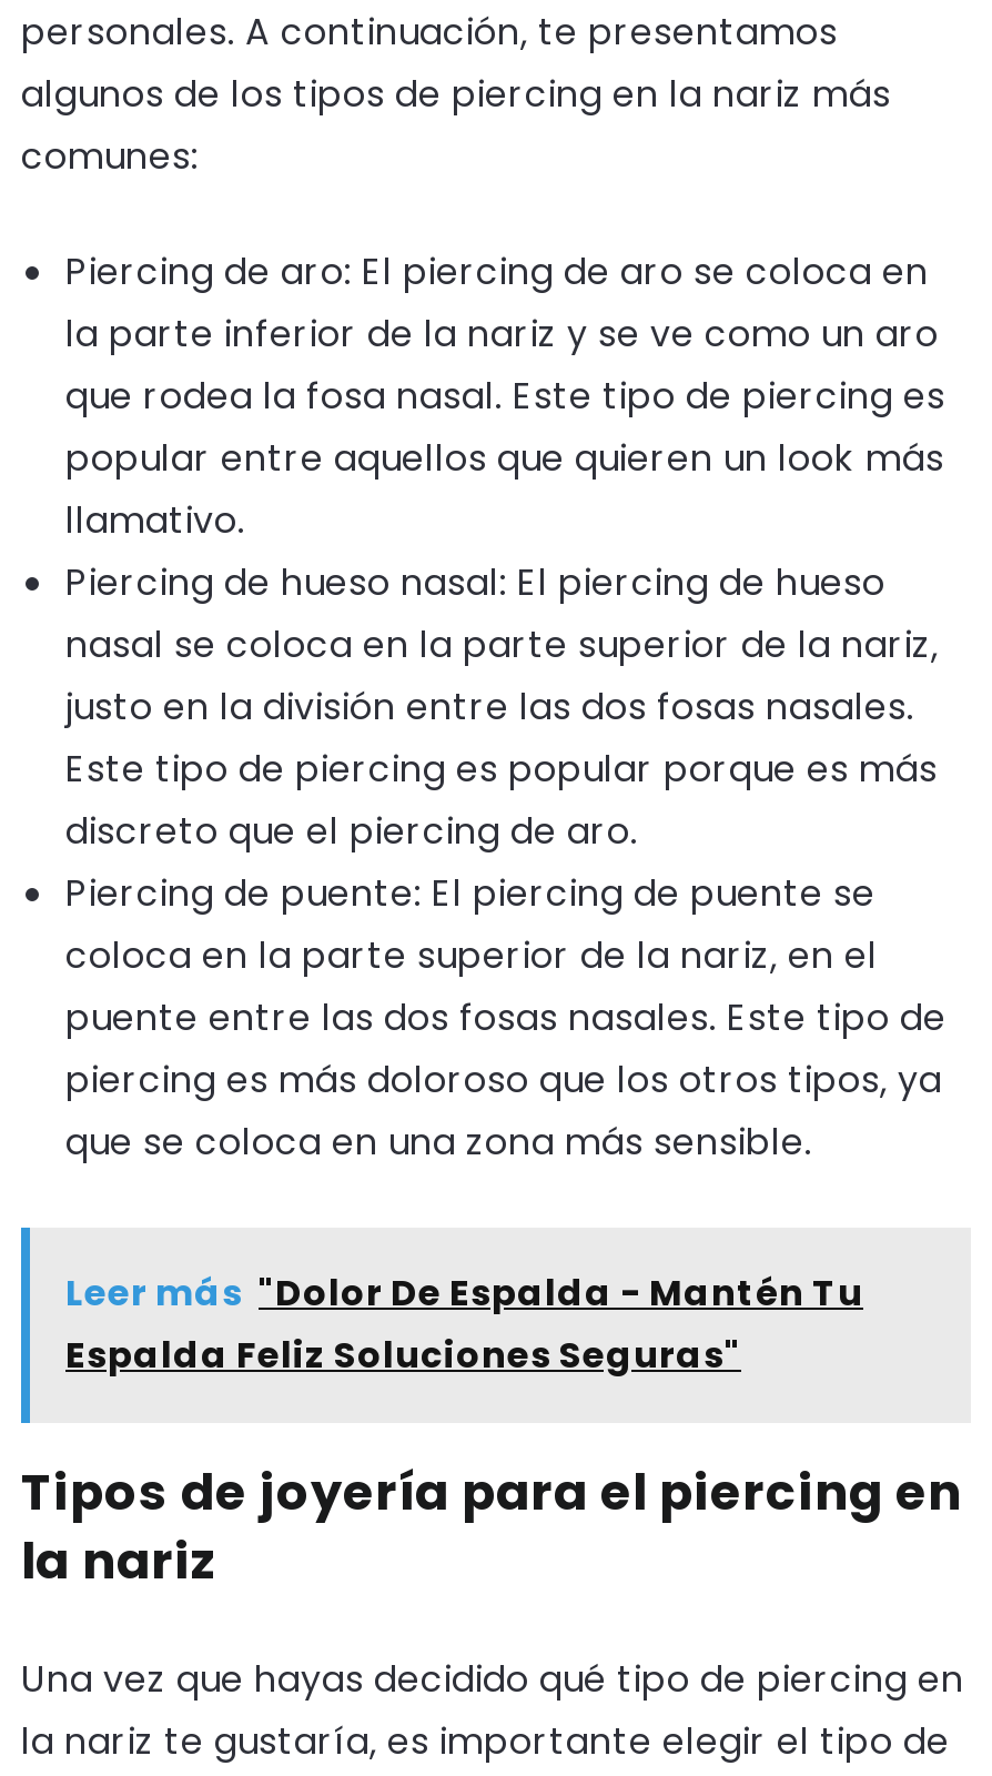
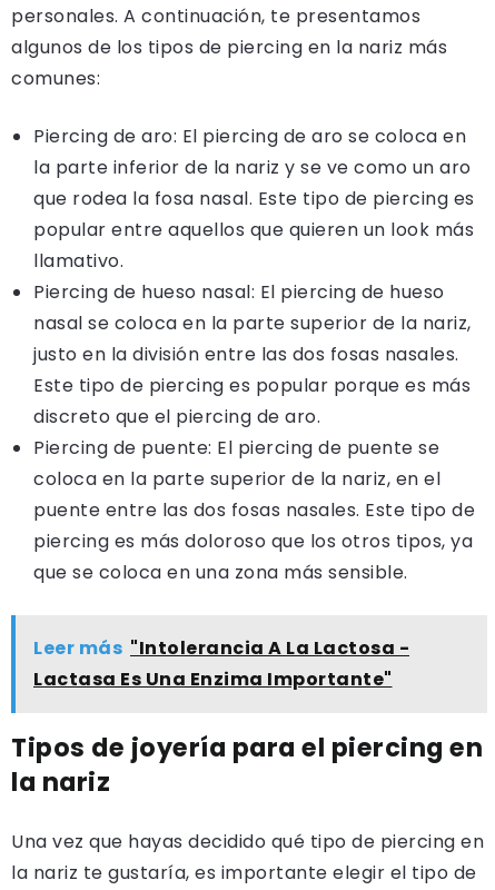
[65,1268,863,1381] Leer más "Dolor De Espalda - Mantén Tu | Espalda Feliz Soluciones Seguras" -> [33,635,409,692] Leer más "Intolerancia A La Lactosa - | Lactasa Es Una Enzima Importante"

